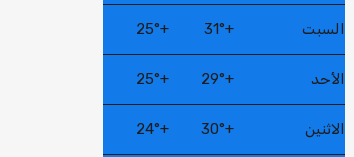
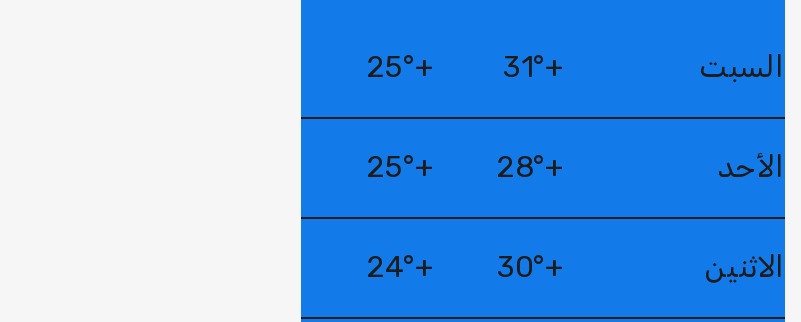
[201,69,225,87] 29° -> [497,148,545,184] 28°

